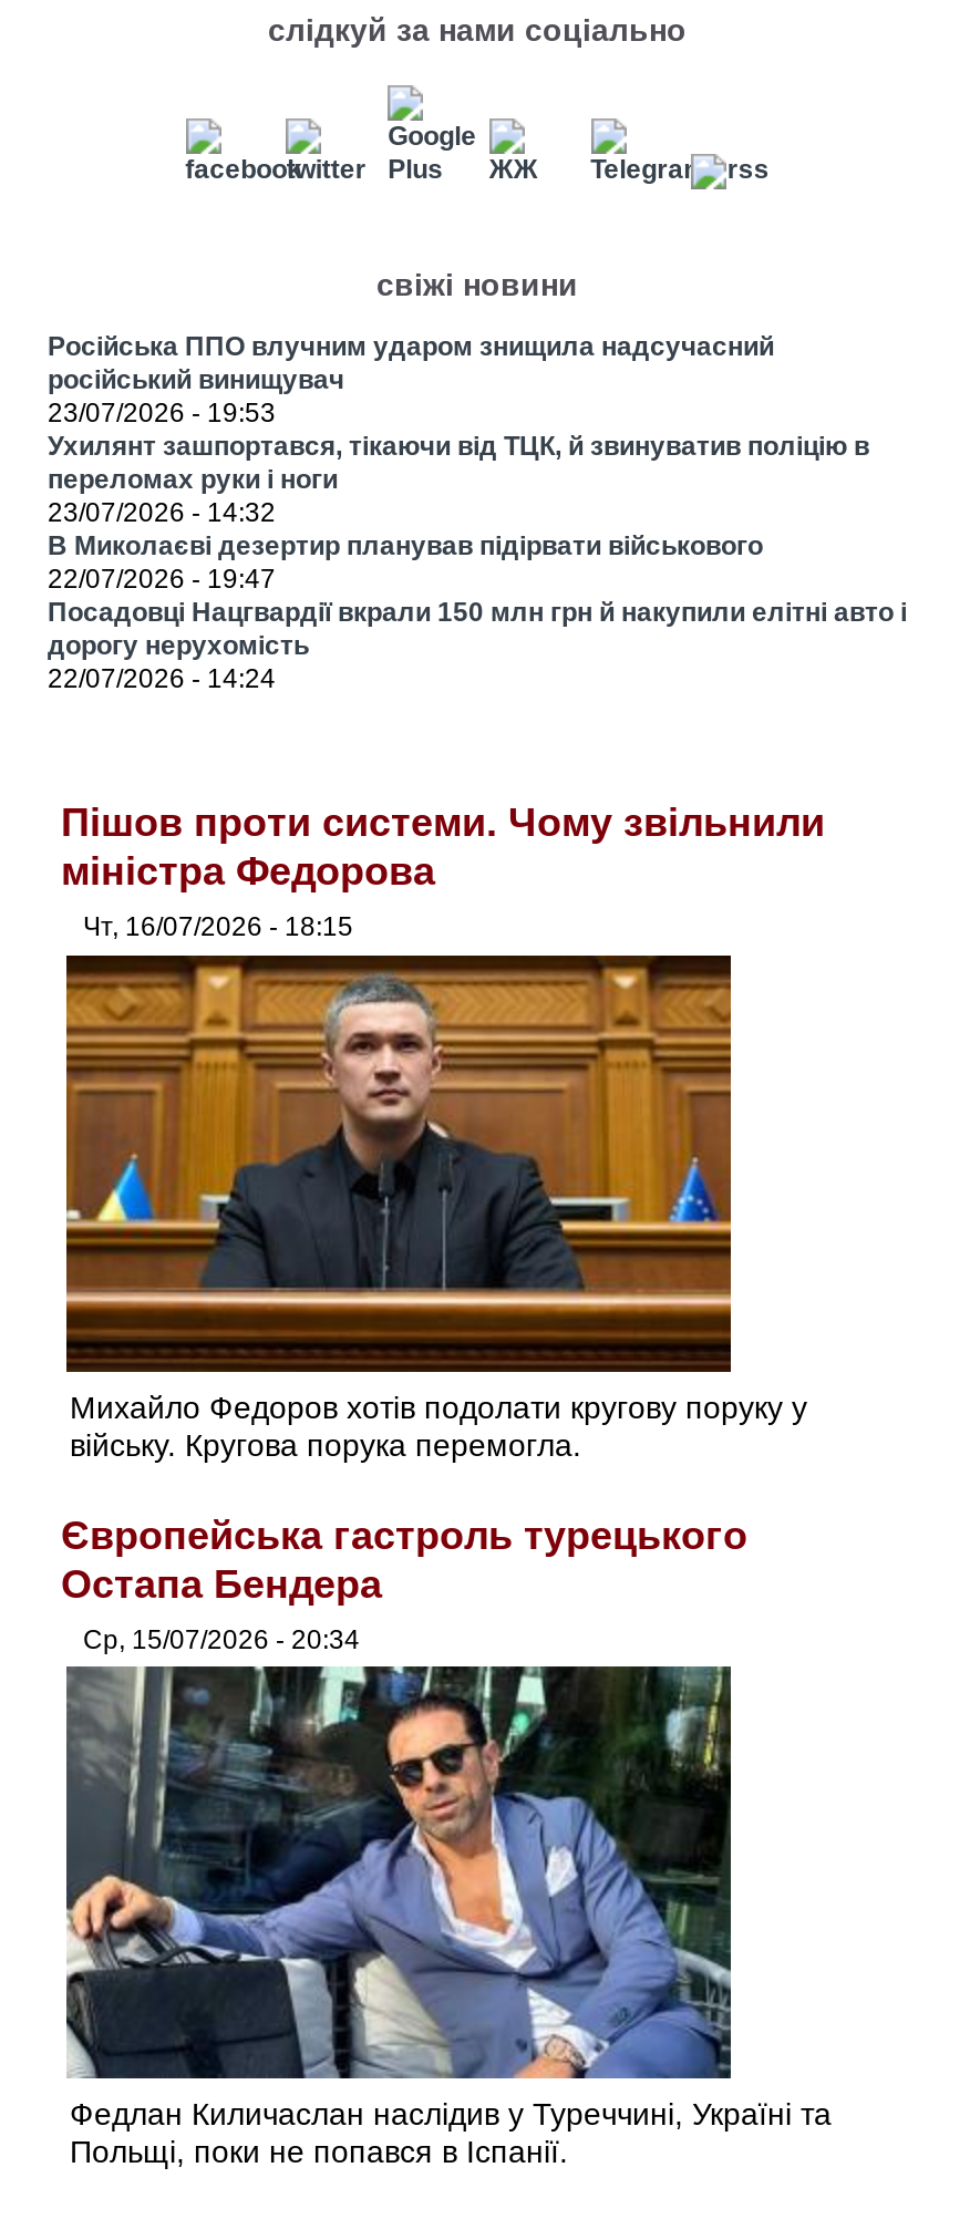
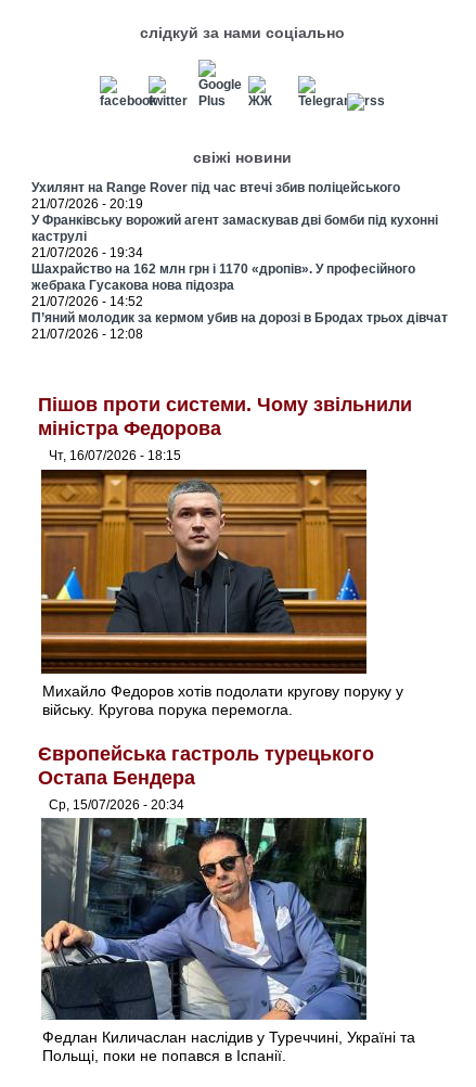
[48,331,907,694] Російська ППО влучним ударом знищила надсучасний | російський винищувач | 23/07/2026 - 19:53 | Ухилянт зашпортався, тікаючи від ТЦК, й звинуватив поліцію в | переломах руки і ноги | 23/07/2026 - 14:32 | В Миколаєві дезертир планував підірвати військового | 22/07/2026 - 19:47 | Посадовці Нацгвардії вкрали 150 млн грн й накупили елітні авто і | дорогу нерухомість | 22/07/2026 - 14:24 -> [32,180,448,342] Ухилянт на Range Rover під час втечі збив поліцейського | 21/07/2026 - 20:19 | У Франківську ворожий агент замаскував дві бомби під кухонні | каструлі | 21/07/2026 - 19:34 | Шахрайство на 162 млн грн і 1170 «дропів». У професійного | жебрака Гусакова нова підозра | 21/07/2026 - 14:52 | П’яний молодик за кермом убив на дорозі в Бродах трьох дівчат | 21/07/2026 - 12:08

